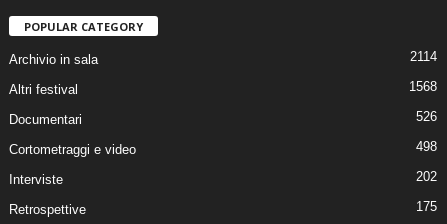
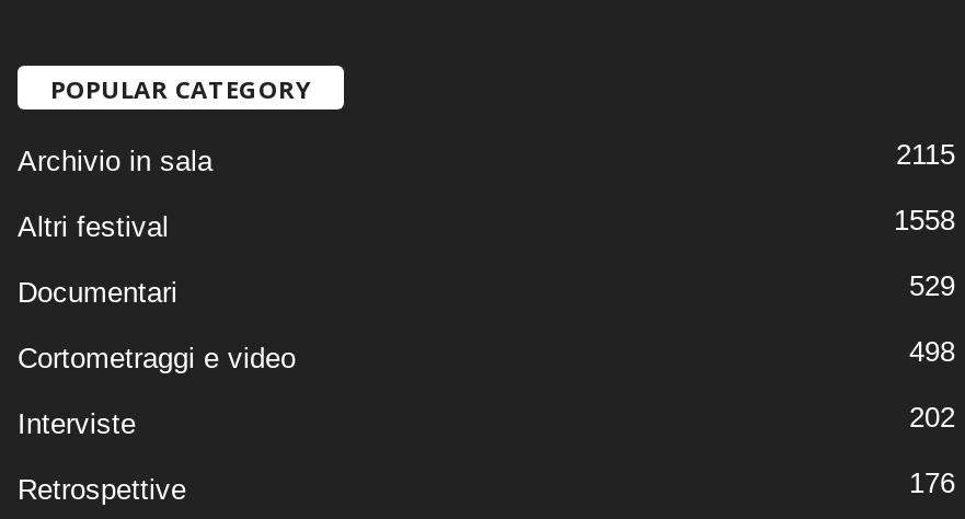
[410,49,437,64] 2114 -> [896,138,955,171] 2115
[409,79,437,94] 1568 -> [894,203,955,236] 1558
[416,109,437,124] 526 -> [909,269,955,302] 529
[416,199,437,214] 175 -> [909,466,955,499] 176

